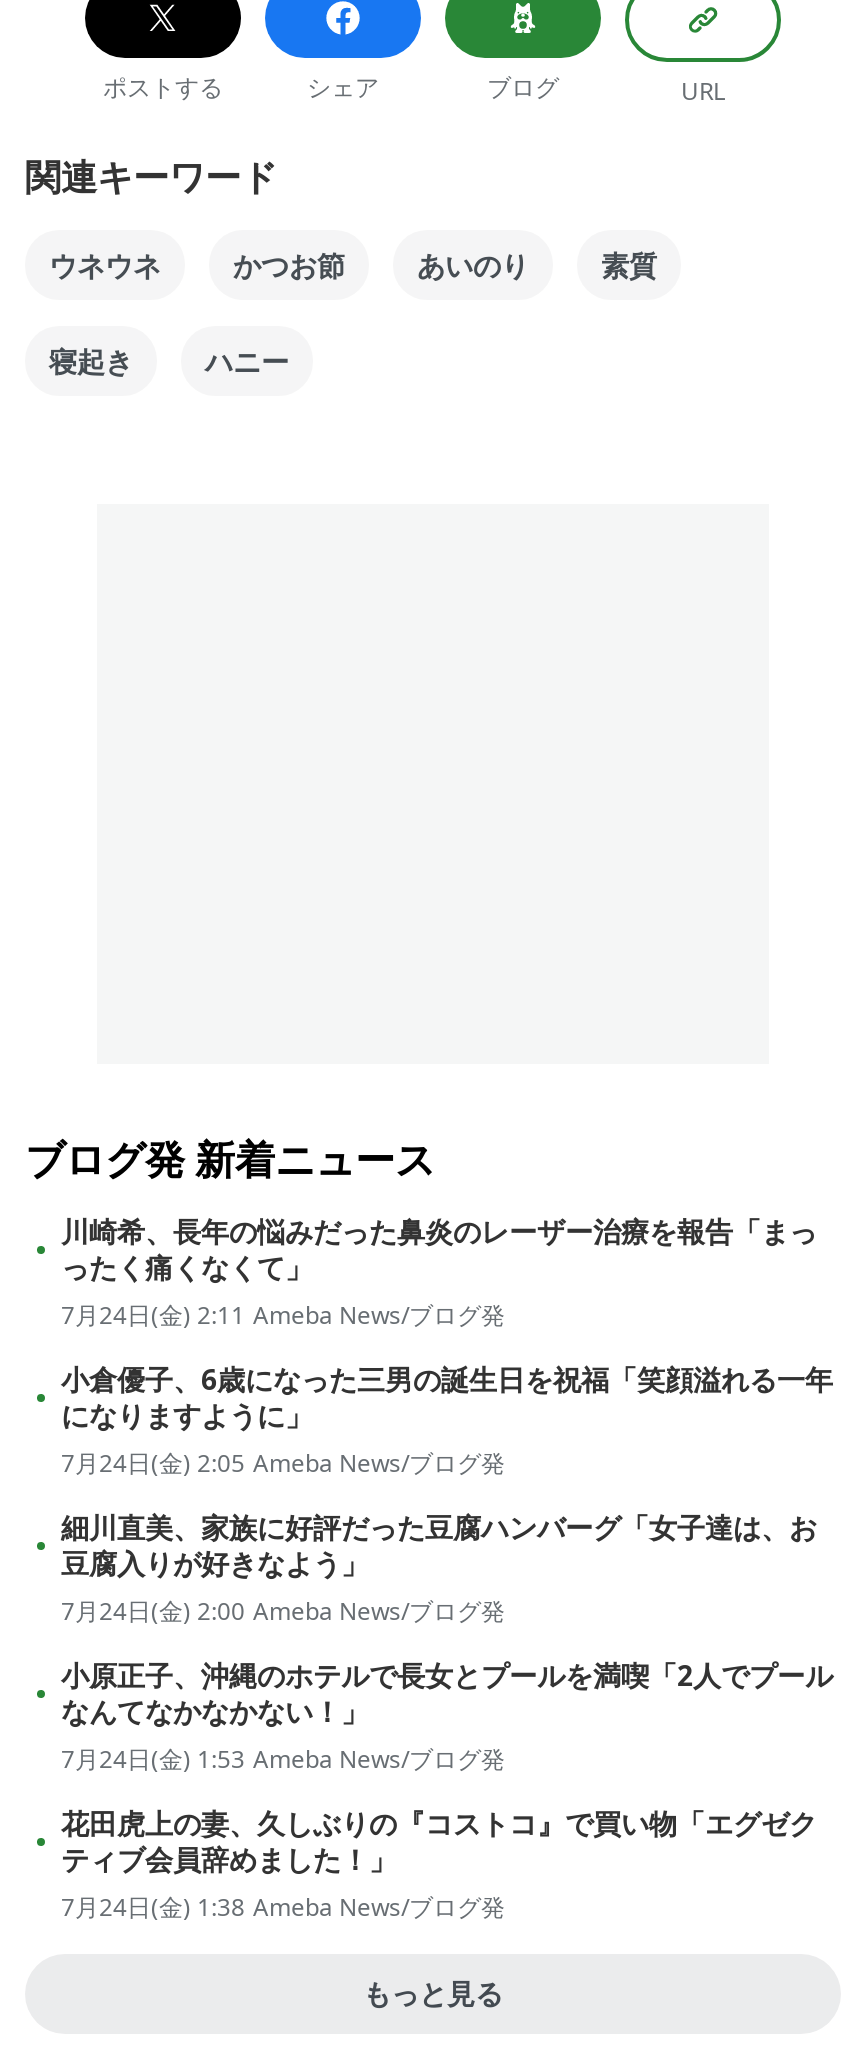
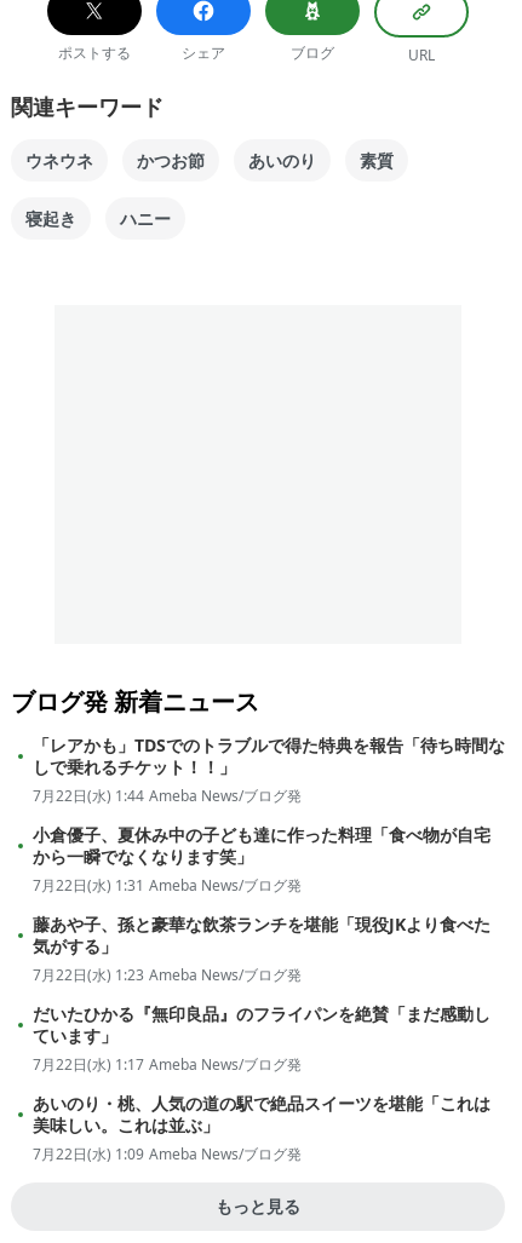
[61,1212,817,1332] 川崎希、長年の悩みだった鼻炎のレーザー治療を報告「まっ | ったく痛くなくて」 | 7月24日(金) 2:11 Ameba News/ブログ発 -> [33,734,505,806] 「レアかも」TDSでのトラブルで得た特典を報告「待ち時間な | しで乗れるチケット！！」 | 7月22日(水) 1:44 Ameba News/ブログ発
[61,1360,833,1480] 小倉優子、6歳になった三男の誕生日を祝福「笑顔溢れる一年 | になりますように」 | 7月24日(金) 2:05 Ameba News/ブログ発 -> [33,823,491,896] 小倉優子、夏休み中の子ども達に作った料理「食べ物が自宅 | から一瞬でなくなります笑」 | 7月22日(水) 1:31 Ameba News/ブログ発
[61,1508,817,1628] 細川直美、家族に好評だった豆腐ハンバーグ「女子達は、お | 豆腐入りが好きなよう」 | 7月24日(金) 2:00 Ameba News/ブログ発 -> [33,913,491,985] 藤あや子、孫と豪華な飲茶ランチを堪能「現役JKより食べた | 気がする」 | 7月22日(水) 1:23 Ameba News/ブログ発
[61,1656,833,1776] 小原正子、沖縄のホテルで長女とプールを満喫「2人でプール | なんてなかなかない！」 | 7月24日(金) 1:53 Ameba News/ブログ発 -> [33,1002,491,1075] だいたひかる『無印良品』のフライパンを絶賛「まだ感動し | ています」 | 7月22日(水) 1:17 Ameba News/ブログ発
[61,1804,817,1924] 花田虎上の妻、久しぶりの『コストコ』で買い物「エグゼク | ティブ会員辞めました！」 | 7月24日(金) 1:38 Ameba News/ブログ発 -> [33,1092,491,1164] あいのり・桃、人気の道の駅で絶品スイーツを堪能「これは | 美味しい。これは並ぶ」 | 7月22日(水) 1:09 Ameba News/ブログ発

